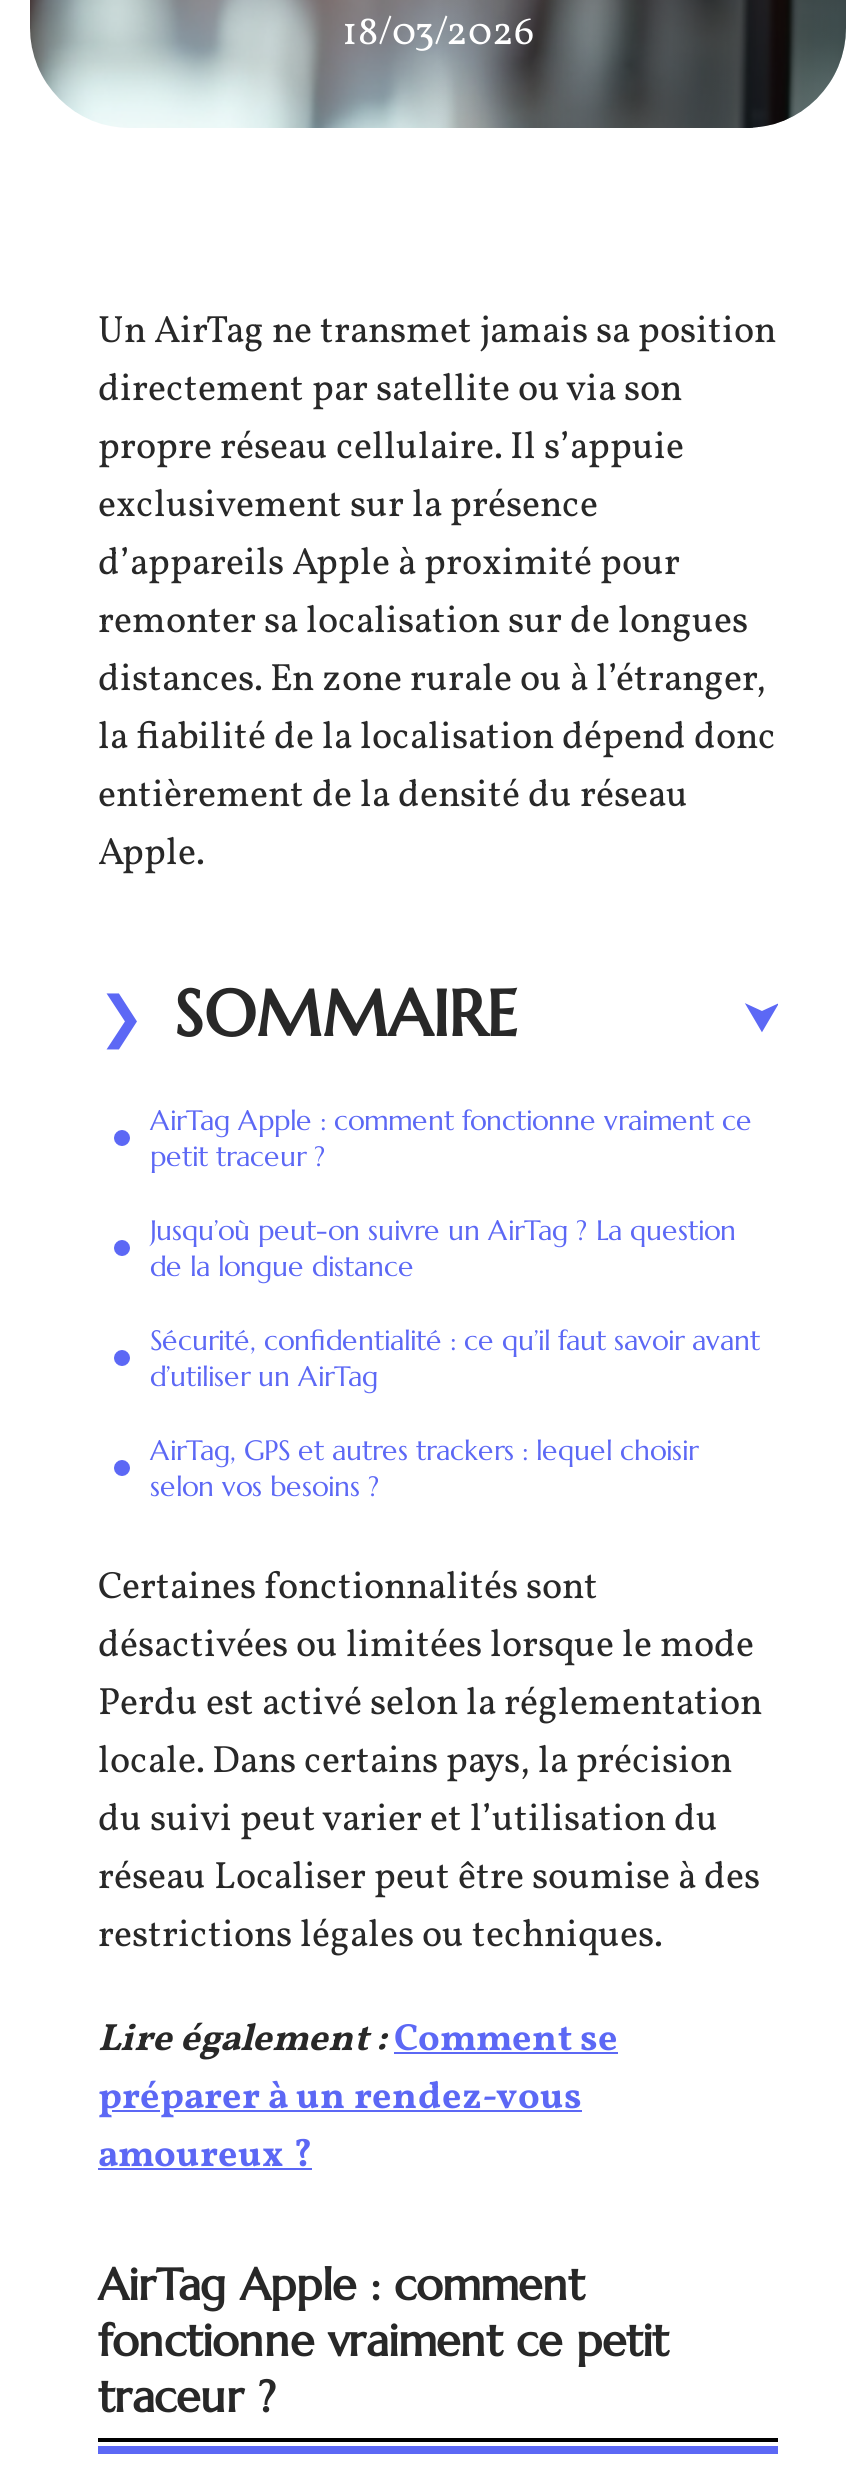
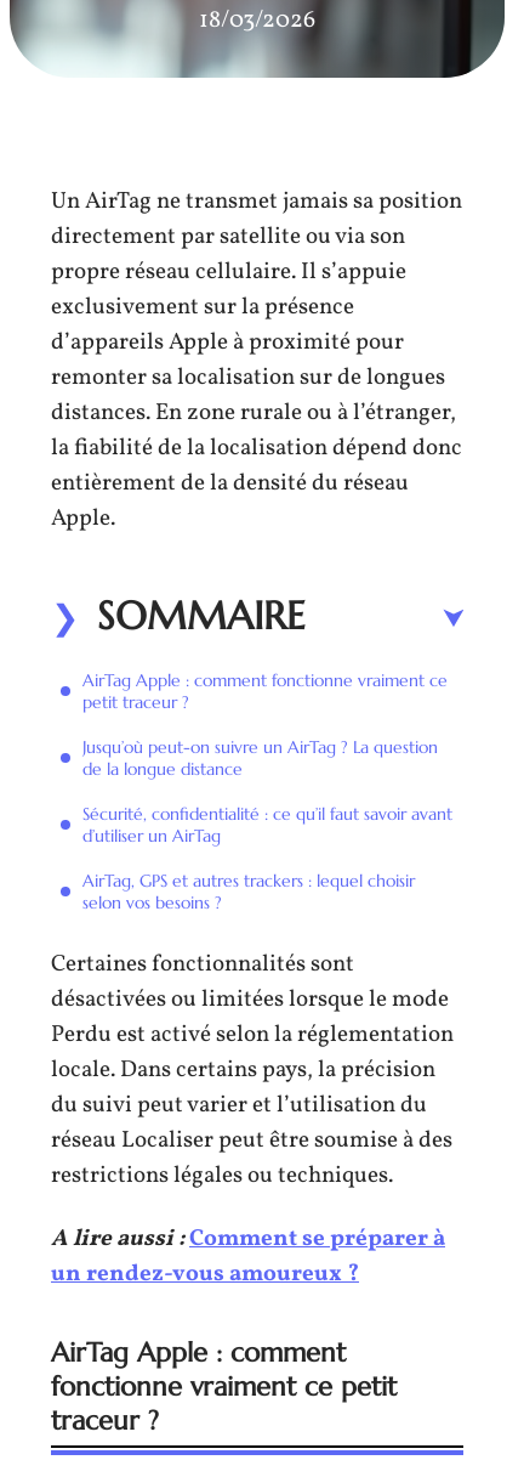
[98,2013,618,2181] Lire également : Comment se | préparer à un rendez-vous | amoureux ? -> [51,1223,445,1289] A lire aussi : Comment se préparer à | un rendez-vous amoureux ?

